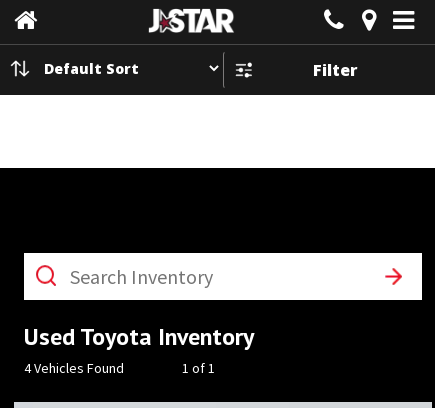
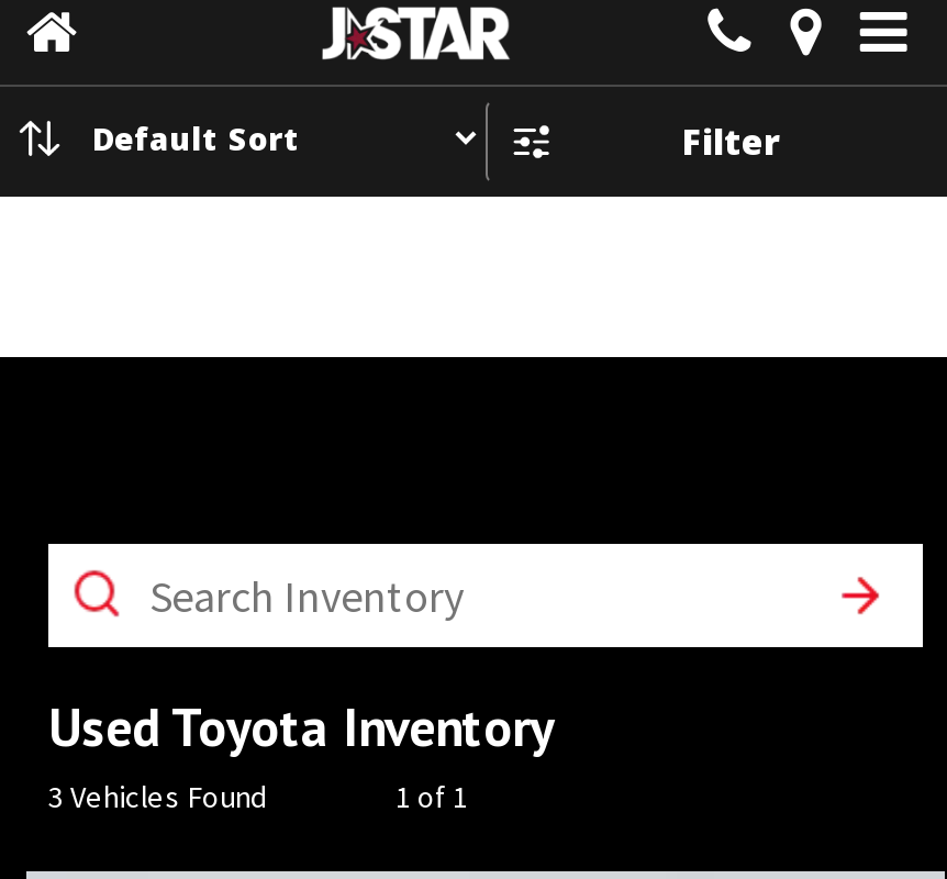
[24,359,124,377] 4 Vehicles Found -> [48,777,268,816] 3 Vehicles Found

